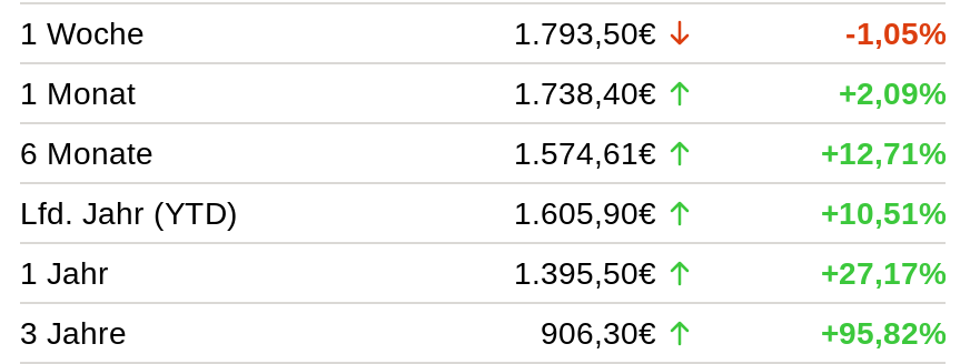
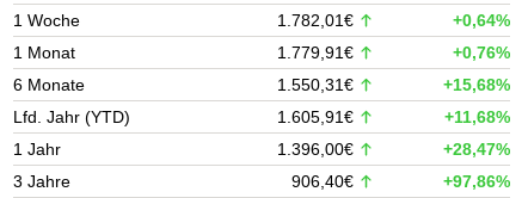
[514,15,656,50] 1.793,50€ -> [277,10,354,29] 1.782,01€
[845,15,946,50] -1,05% -> [453,10,510,29] +0,64%
[514,75,656,110] 1.738,40€ -> [277,42,354,62] 1.779,91€
[839,75,946,110] +2,09% -> [453,42,510,62] +0,76%
[514,135,656,170] 1.574,61€ -> [277,75,354,94] 1.550,31€
[821,135,946,170] +12,71% -> [443,75,510,94] +15,68%
[514,194,656,230] 1.605,90€ -> [277,107,354,126] 1.605,91€
[821,194,946,230] +10,51% -> [444,107,510,126] +11,68%
[514,254,656,290] 1.395,50€ -> [277,139,354,158] 1.396,00€
[821,254,946,290] +27,17% -> [443,139,510,158] +28,47%
[541,314,656,350] 906,30€ -> [291,171,354,190] 906,40€
[821,314,946,350] +95,82% -> [443,171,510,190] +97,86%

